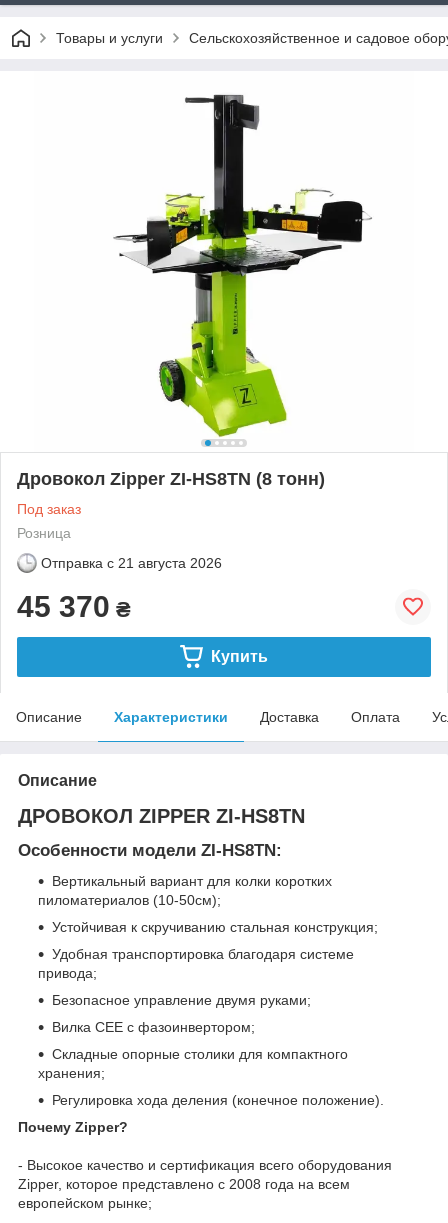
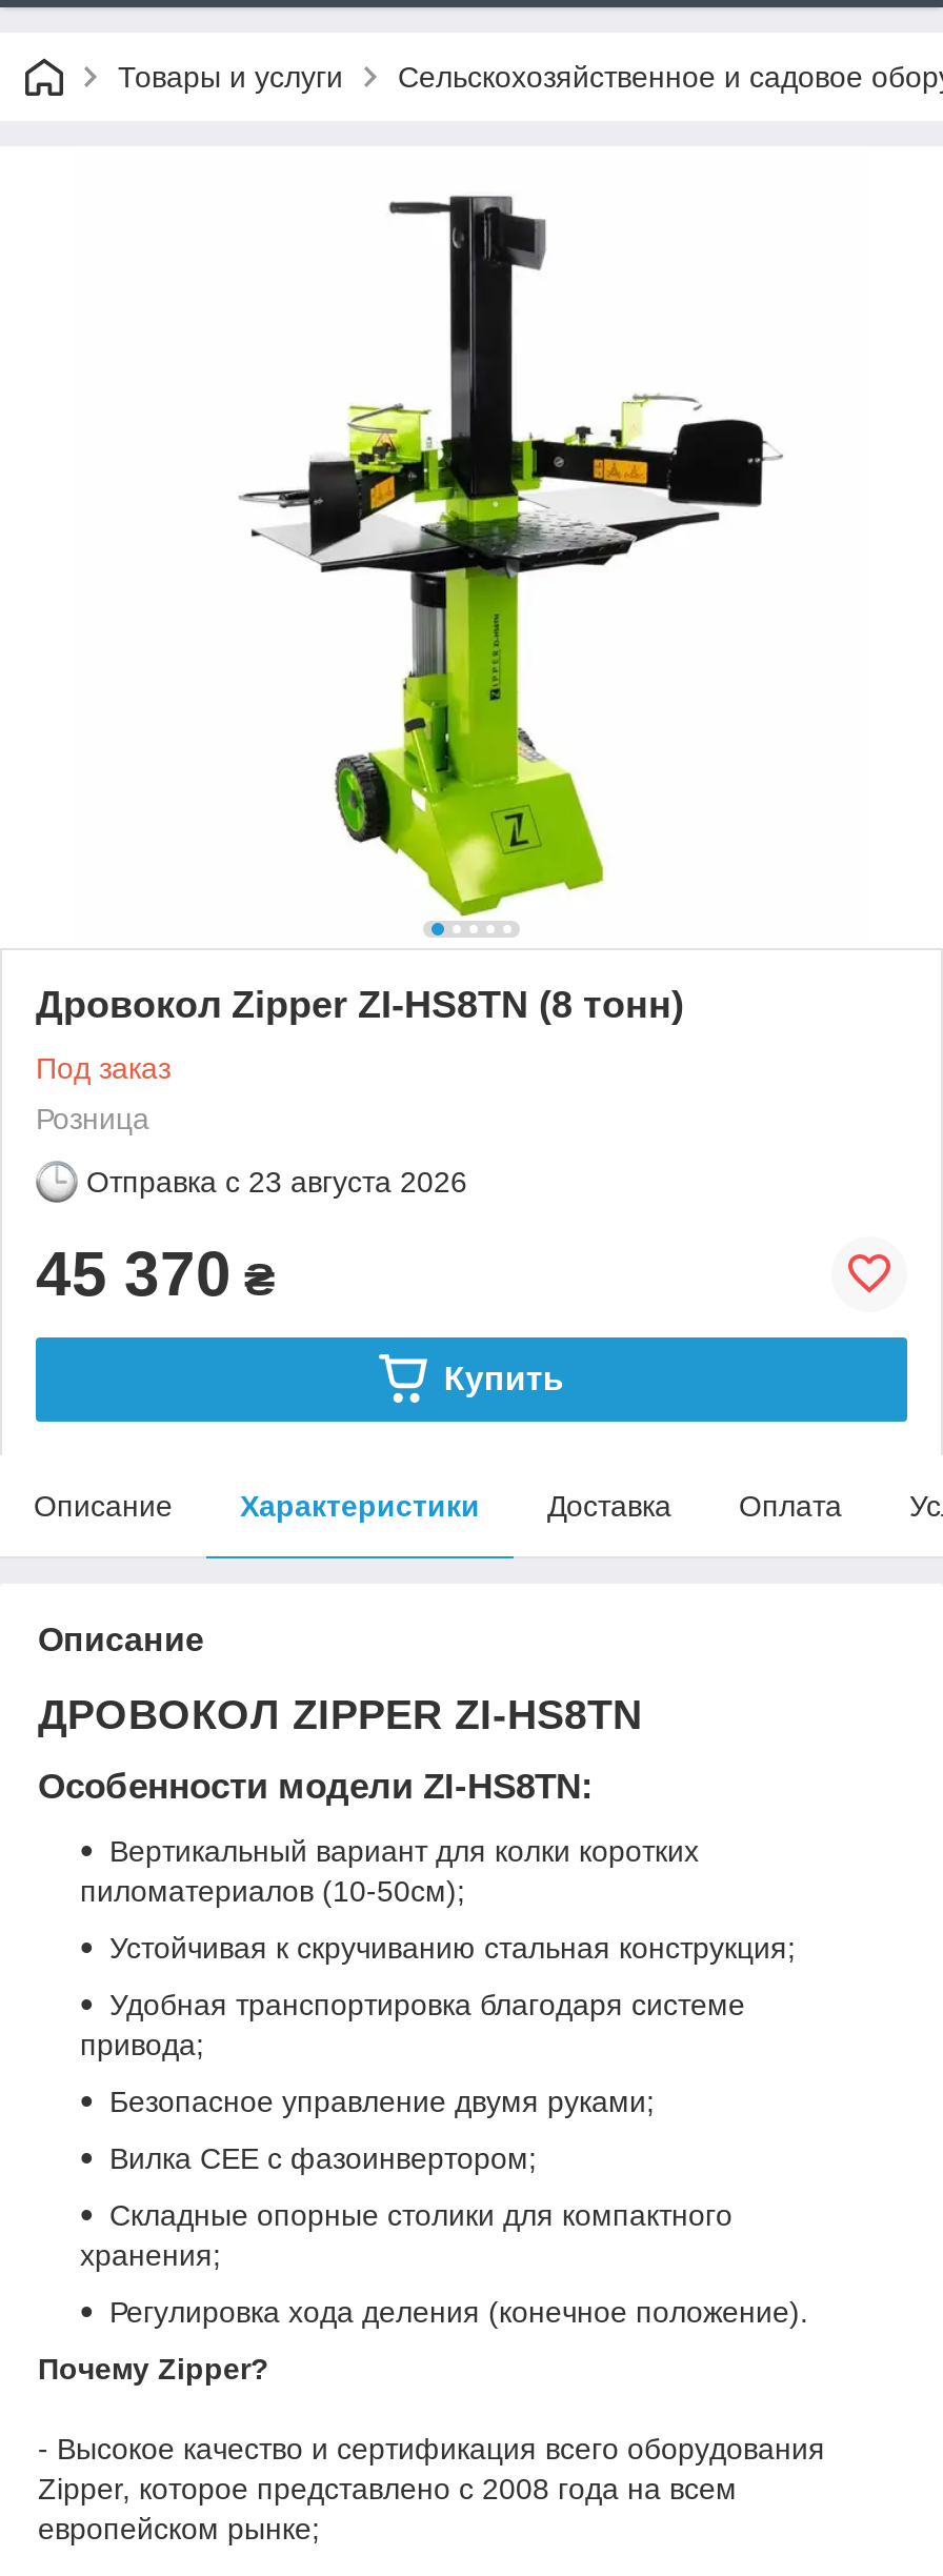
[41,555,222,571] Отправка с 21 августа 2026 -> [86,1164,467,1198] Отправка с 23 августа 2026

